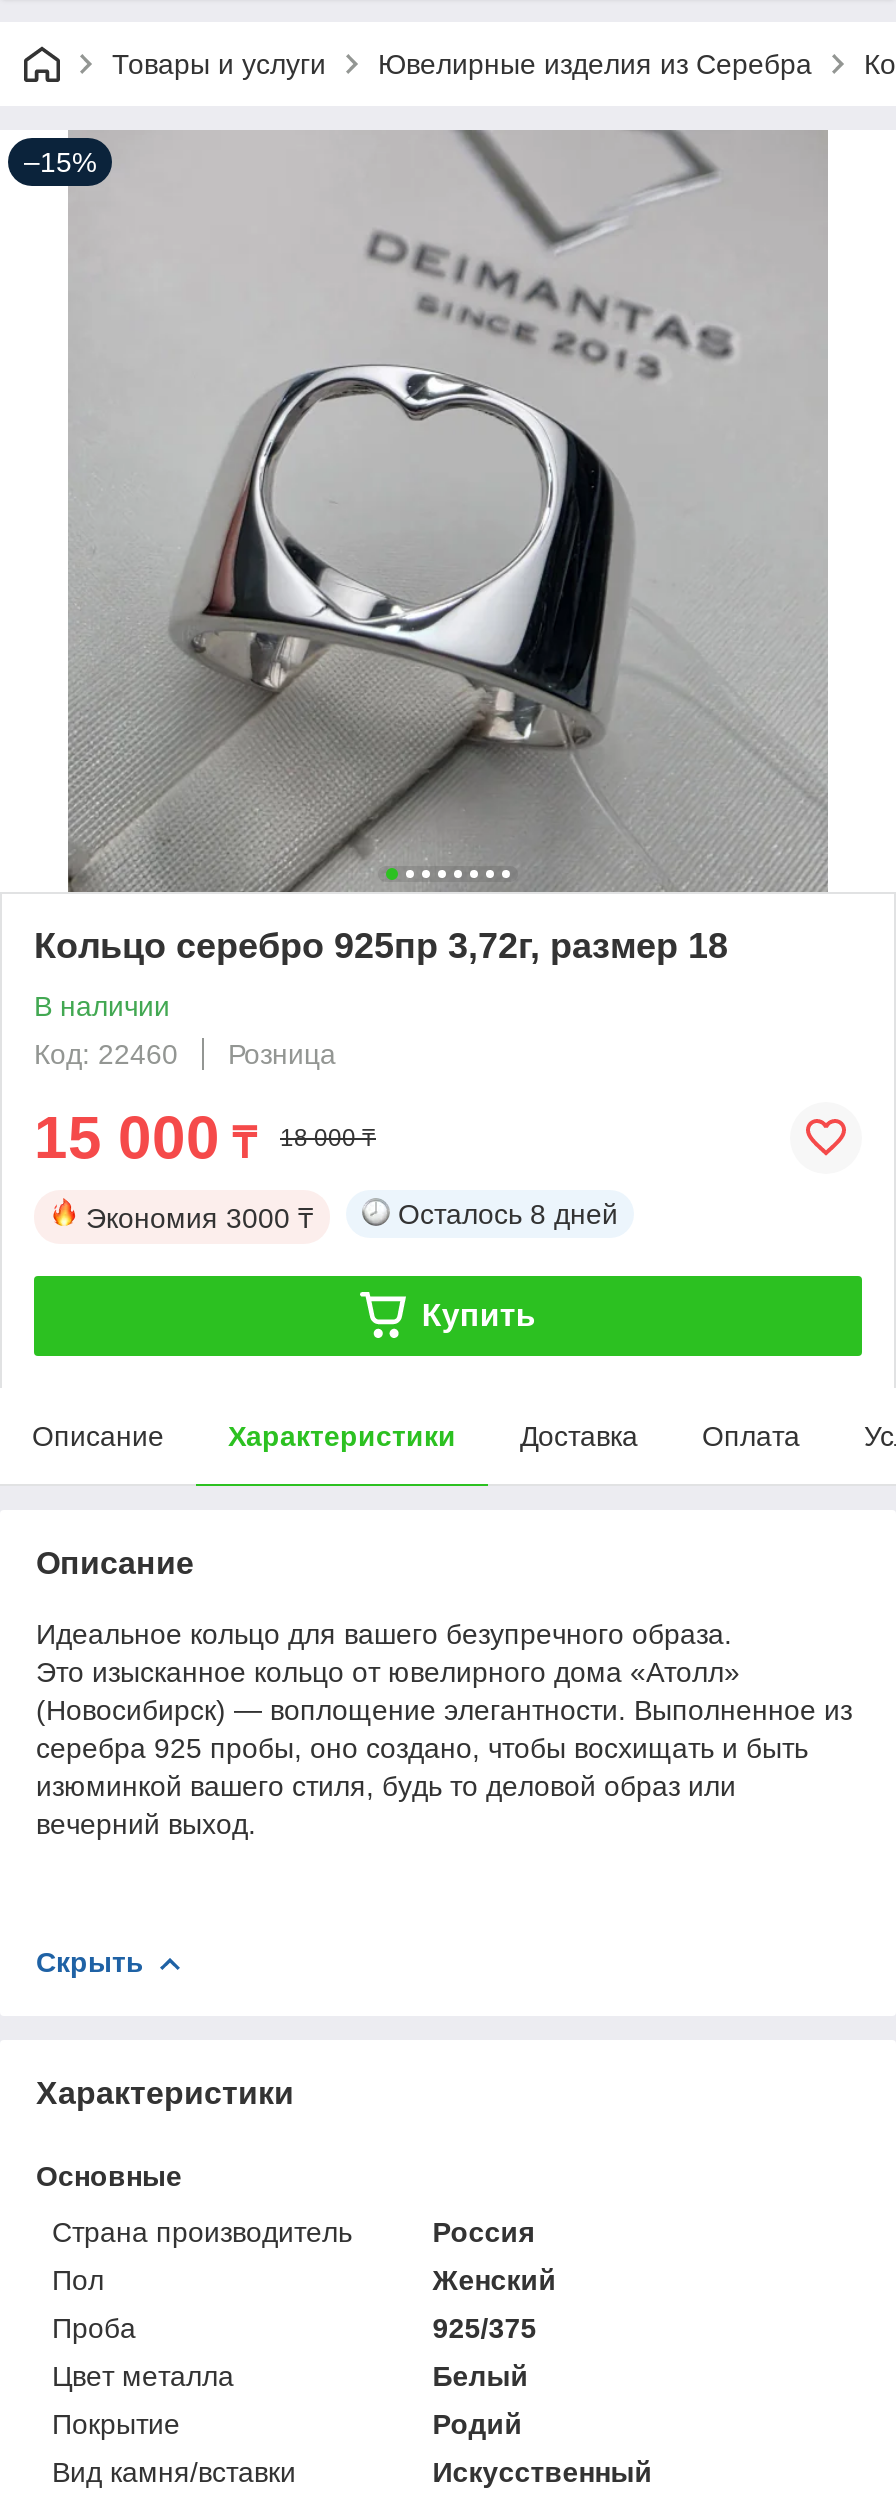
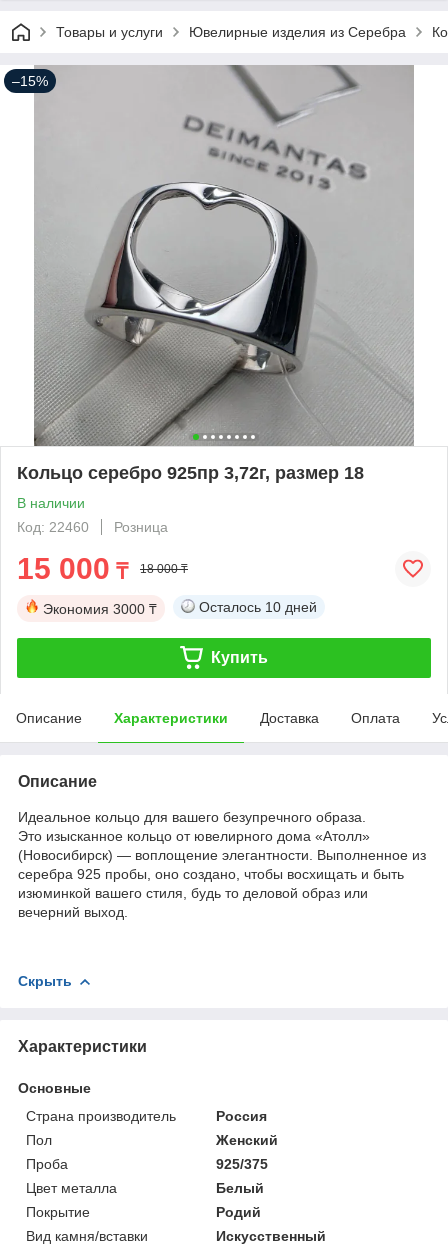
[398,1198,618,1230] Осталось 8 дней -> [199,599,317,615] Осталось 10 дней

